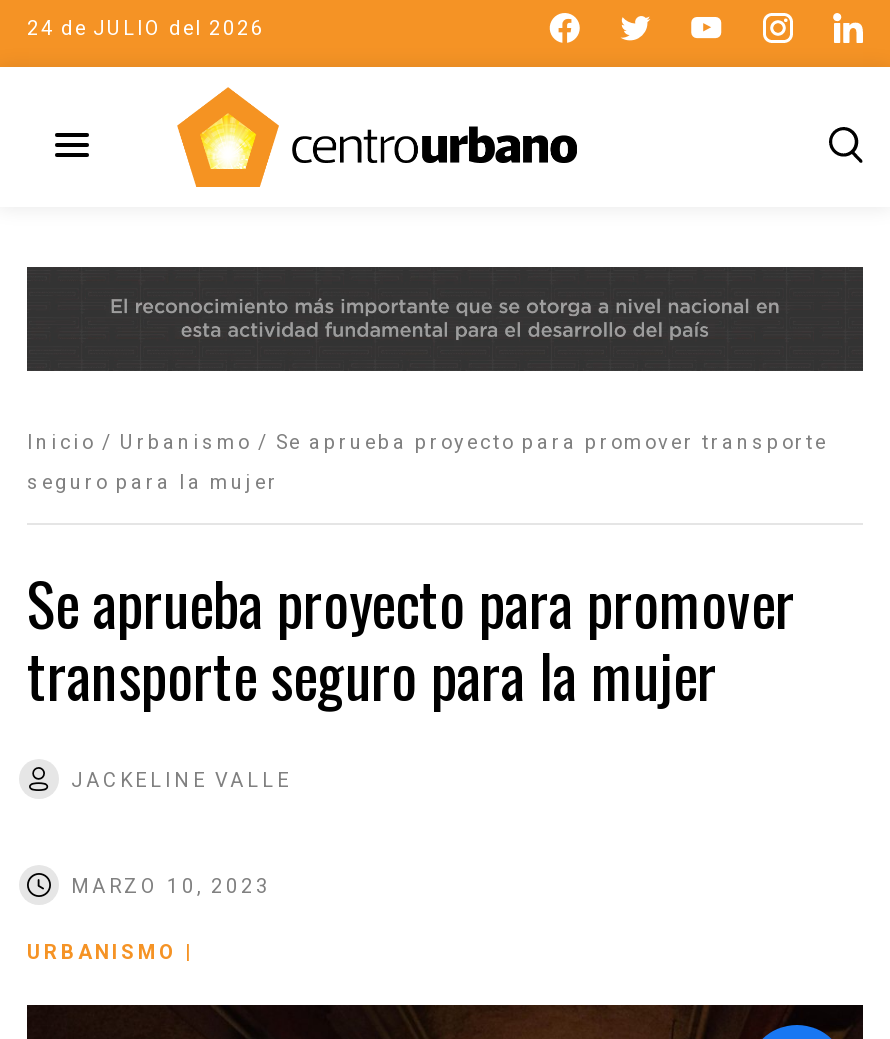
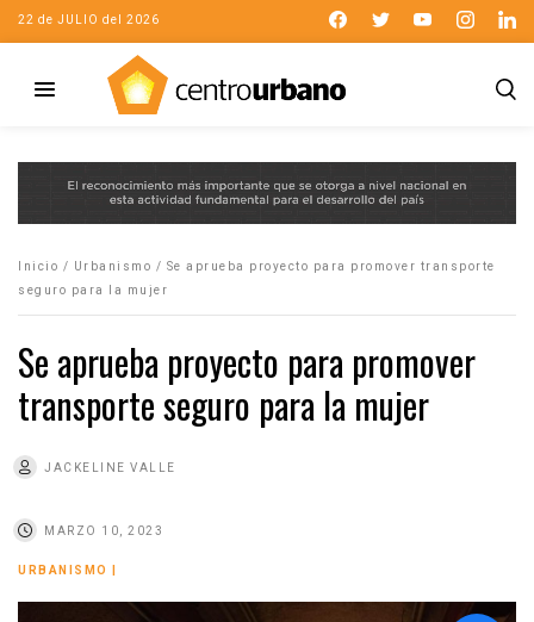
[27,16,265,38] 24 de JULIO del 2026 -> [18,13,160,26] 22 de JULIO del 2026

